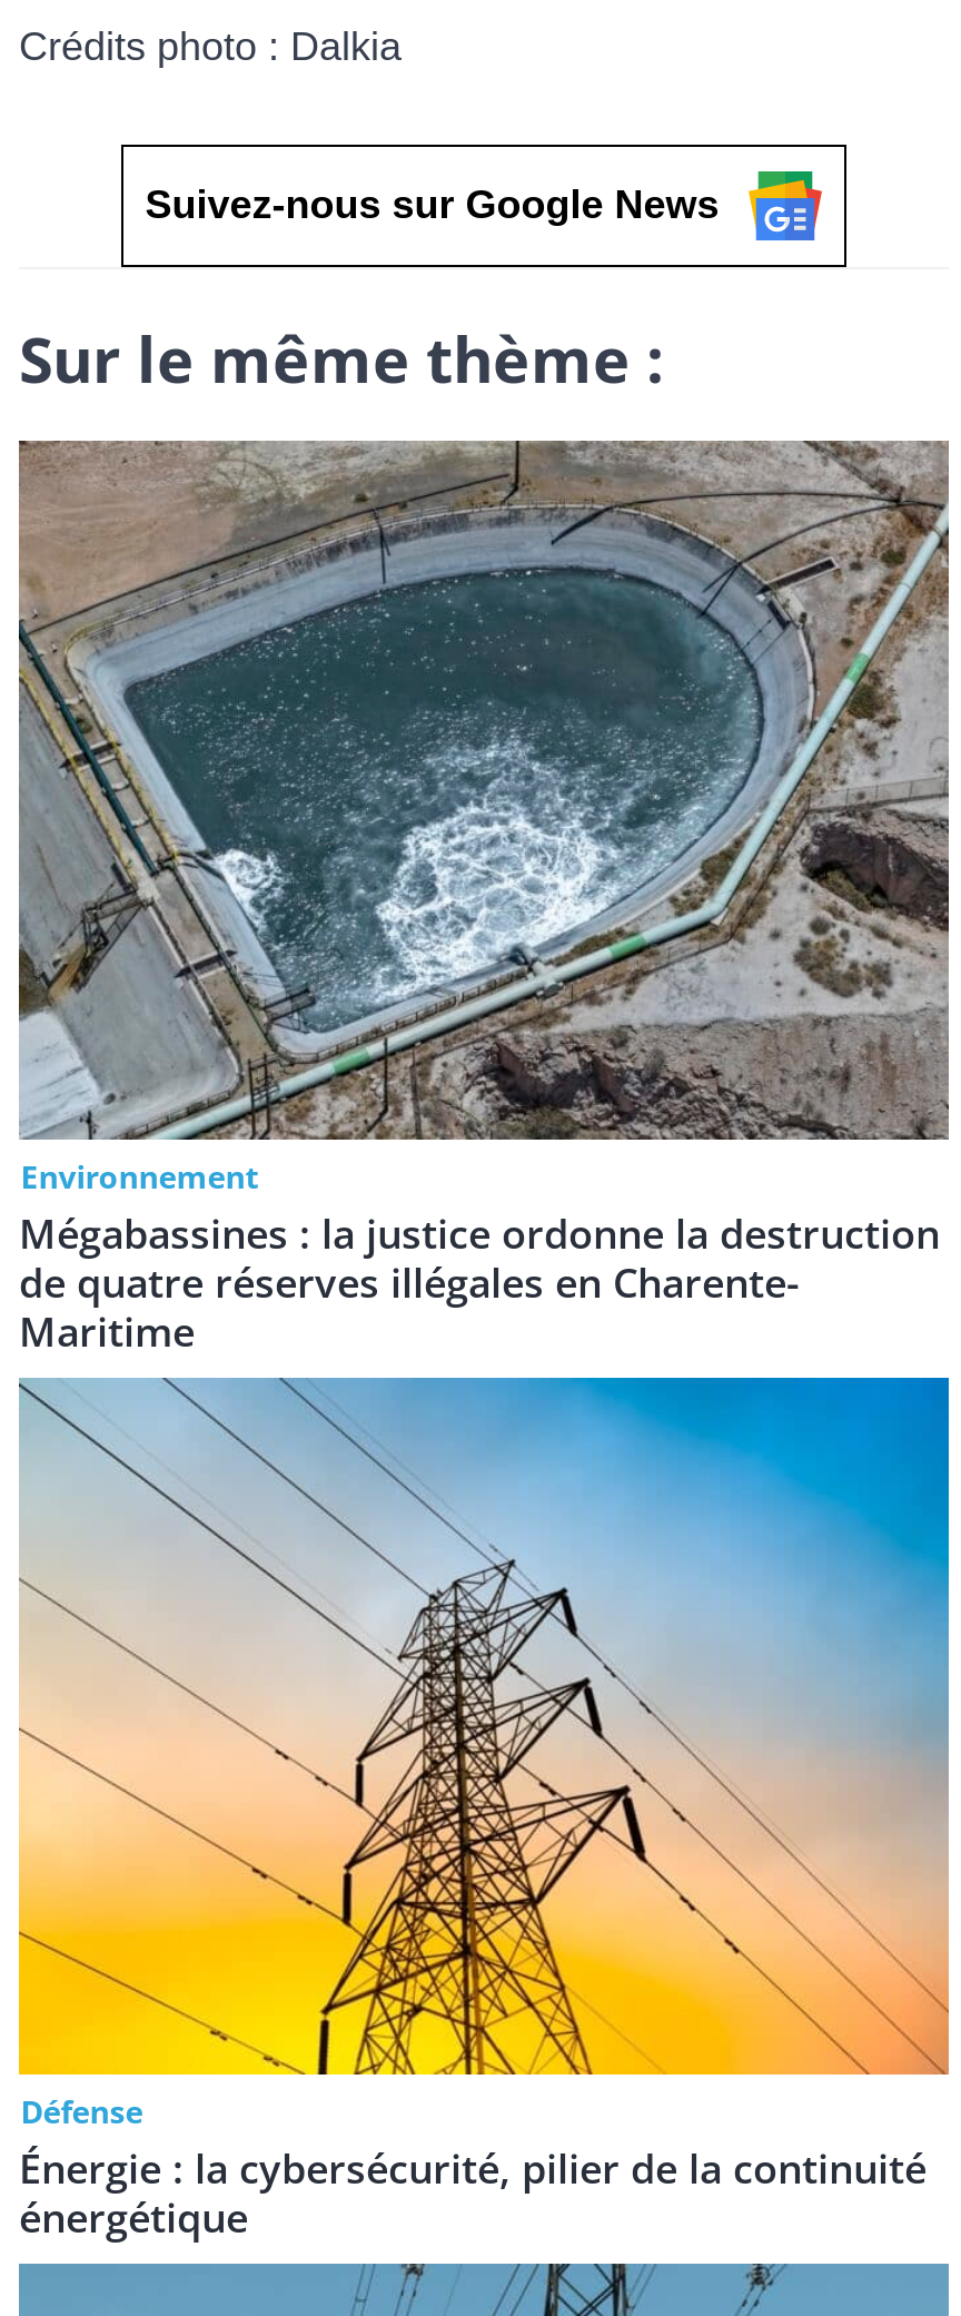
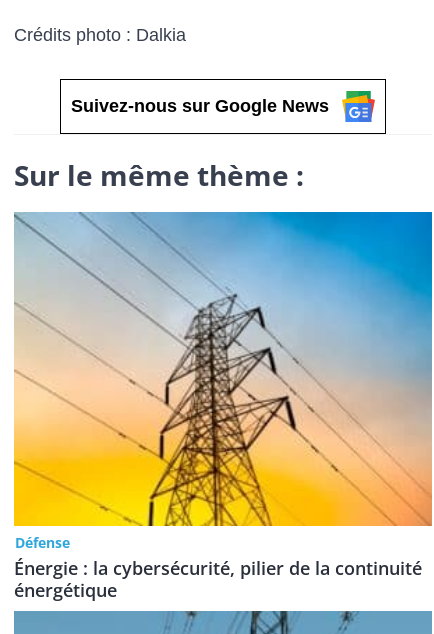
[17,438,951,1357] [image] | Environnement | Mégabassines : la justice ordonne la destruction | de quatre réserves illégales en Charente- | Maritime -> none

